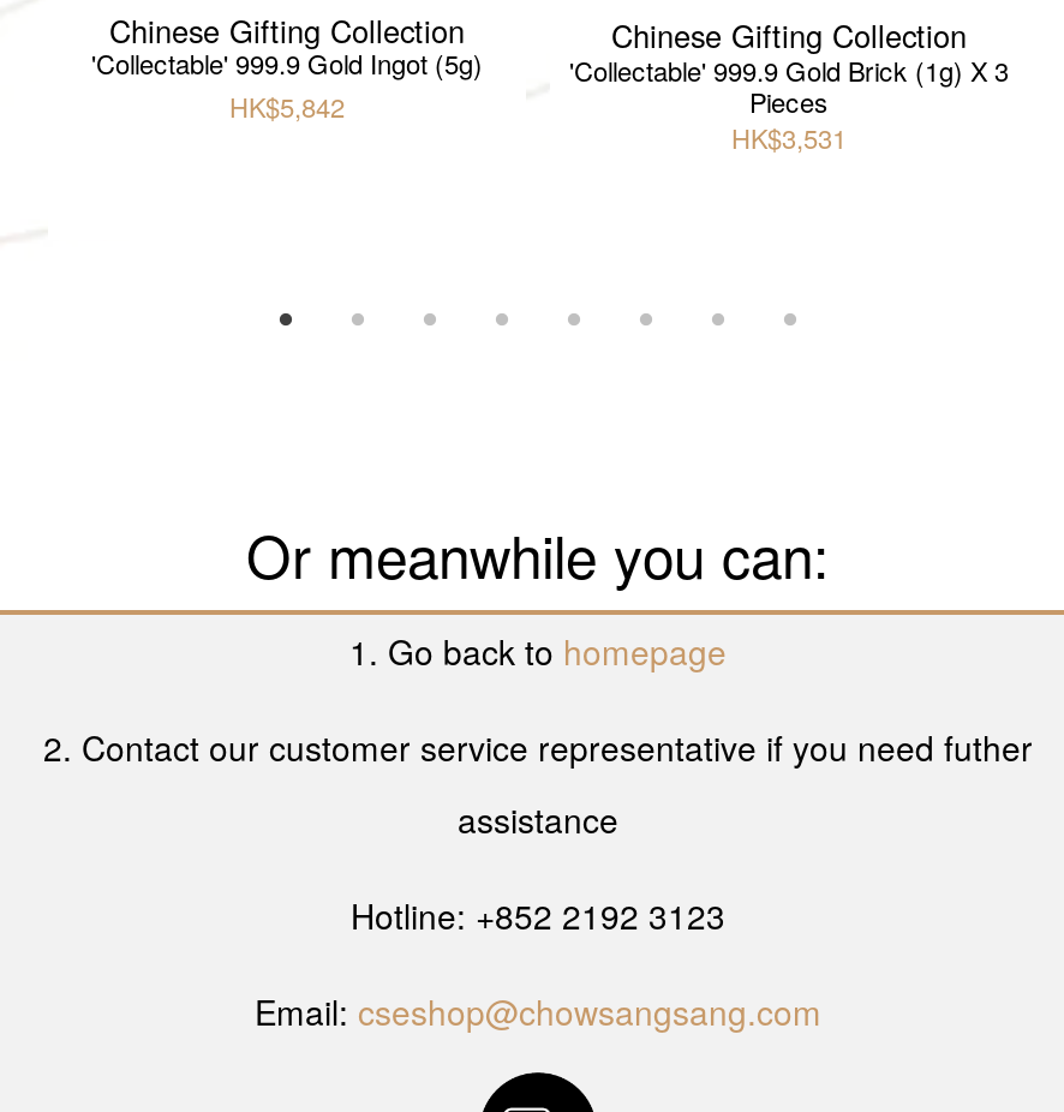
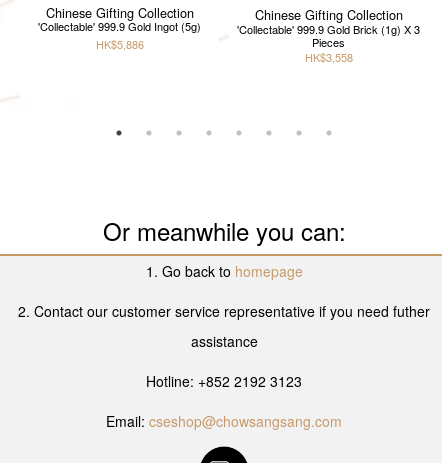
[229,87,345,126] HK$5,842 -> [95,36,143,52] HK$5,886
[731,116,847,155] HK$3,531 -> [304,48,352,64] HK$3,558

